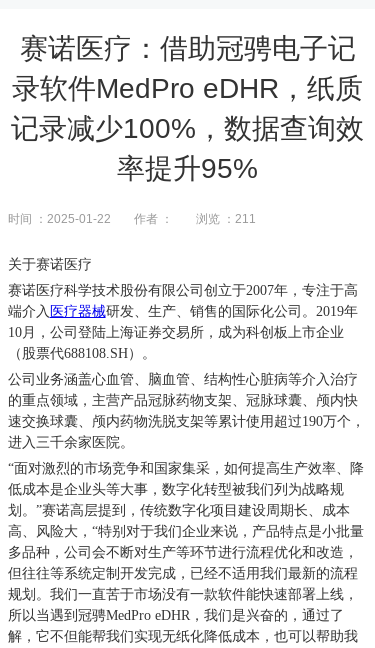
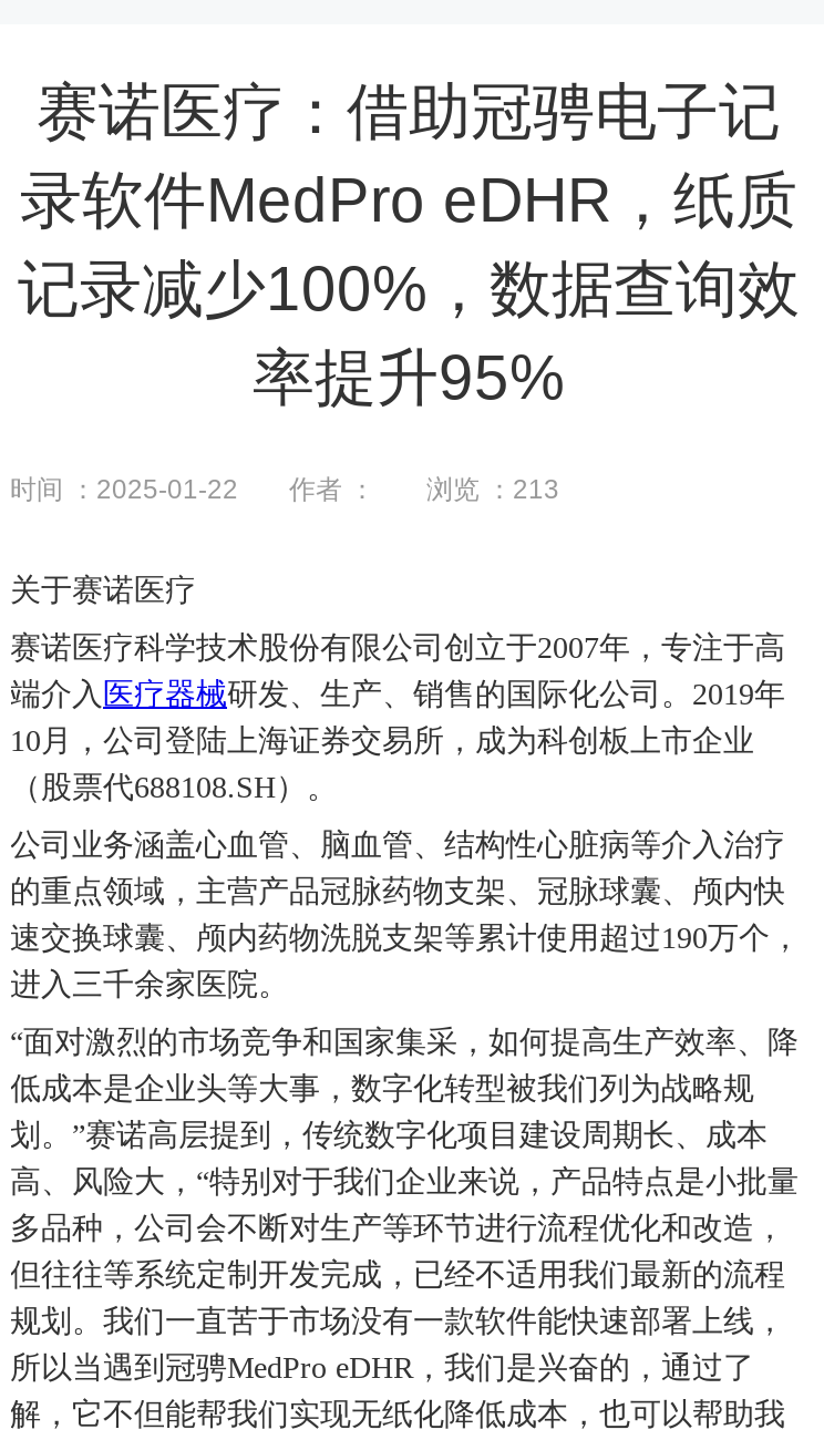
[7,212,255,226] 时间 ：2025-01-22 作者 ： 浏览 ：211 -> [10,474,559,505] 时间 ：2025-01-22 作者 ： 浏览 ：213

